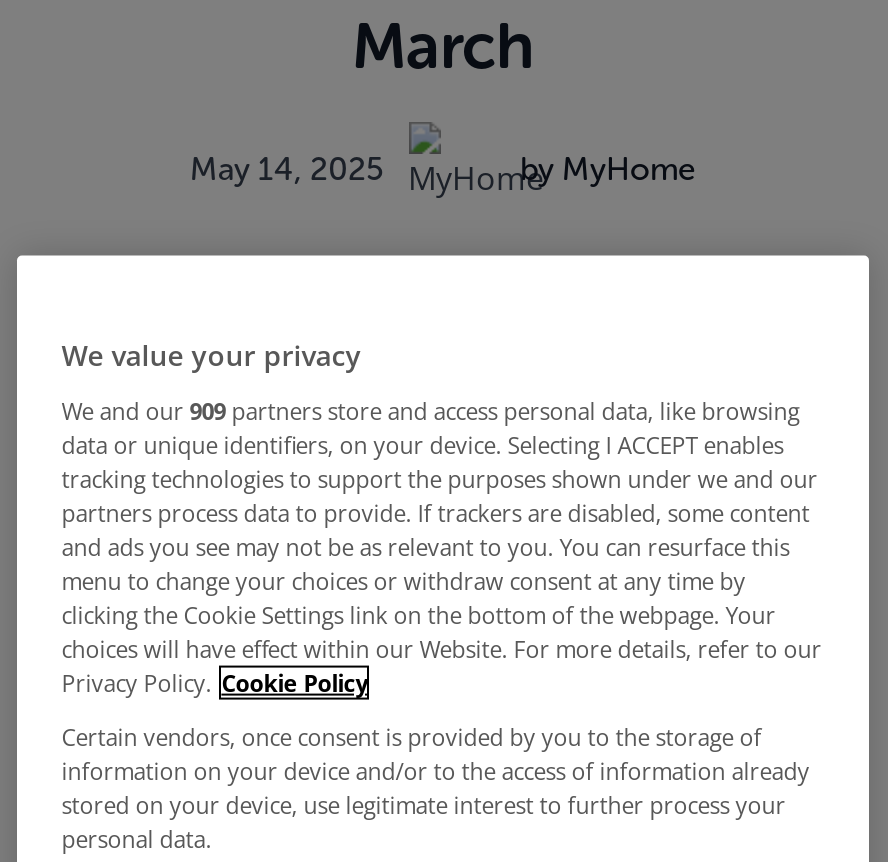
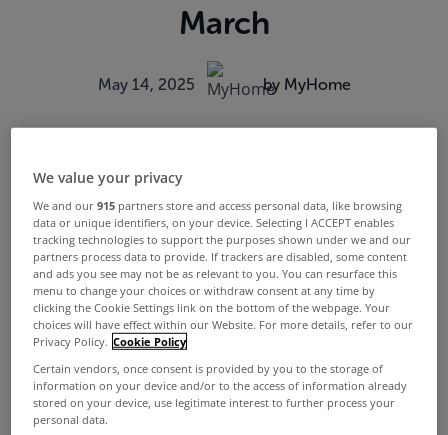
[61,395,799,425] We and our 909 partners store and access personal data, like browsing -> [33,197,402,212] We and our 915 partners store and access personal data, like browsing

